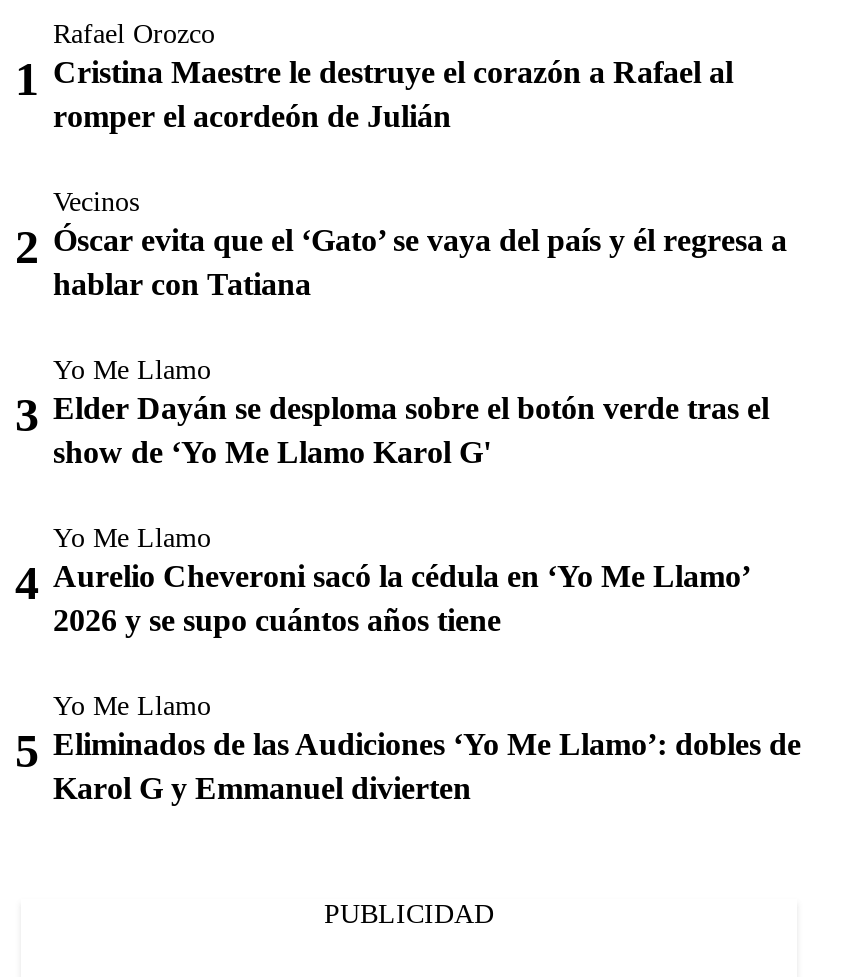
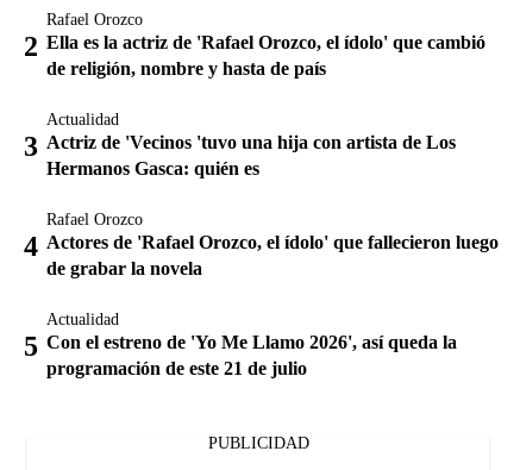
[53,55,801,805] Cristina Maestre le destruye el corazón a Rafael al | romper el acordeón de Julián | Vecinos | Óscar evita que el ‘Gato’ se vaya del país y él regresa a | hablar con Tatiana | Yo Me Llamo | Elder Dayán se desploma sobre el botón verde tras el | show de ‘Yo Me Llamo Karol G' | Yo Me Llamo | Aurelio Cheveroni sacó la cédula en ‘Yo Me Llamo’ | 2026 y se supo cuántos años tiene | Yo Me Llamo | Eliminados de las Audiciones ‘Yo Me Llamo’: dobles de | Karol G y Emmanuel divierten -> [46,32,499,378] Ella es la actriz de 'Rafael Orozco, el ídolo' que cambió | de religión, nombre y hasta de país | Actualidad | Actriz de 'Vecinos 'tuvo una hija con artista de Los | Hermanos Gasca: quién es | Rafael Orozco | Actores de 'Rafael Orozco, el ídolo' que fallecieron luego | de grabar la novela | Actualidad | Con el estreno de 'Yo Me Llamo 2026', así queda la | programación de este 21 de julio

